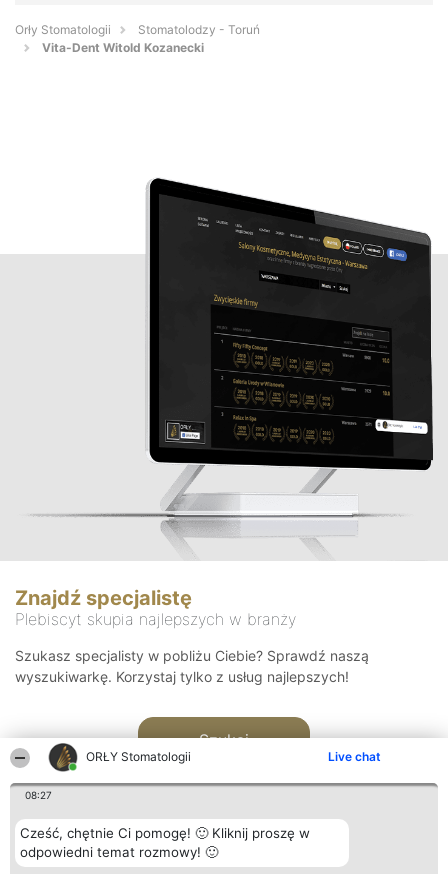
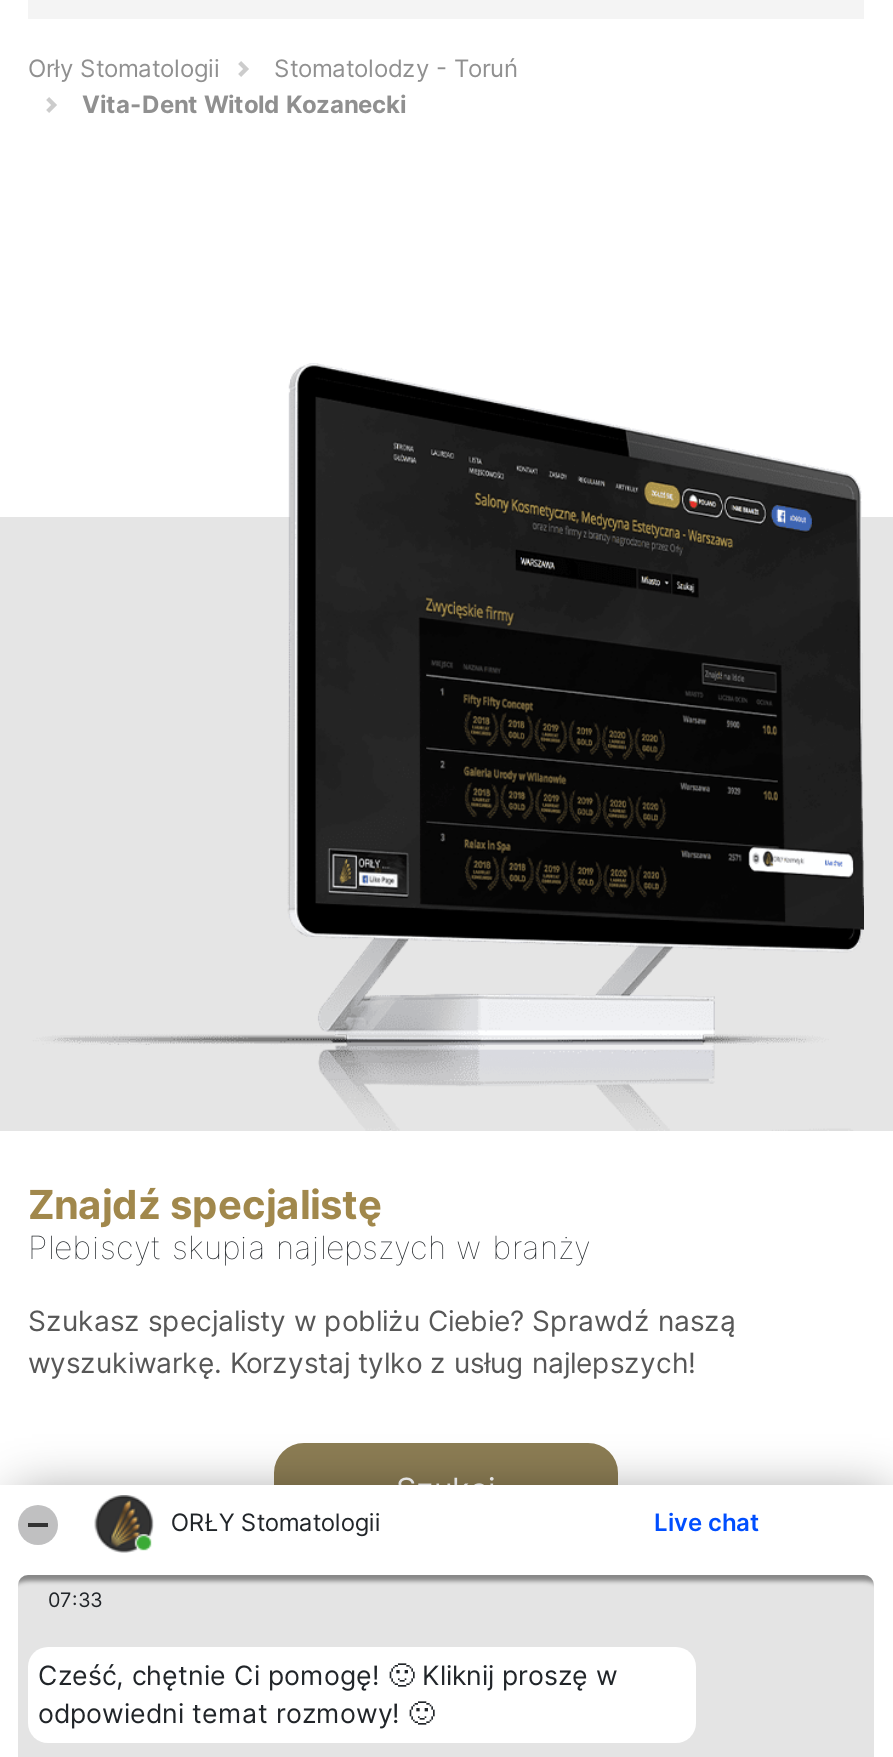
[25,789,52,801] 08:27 -> [48,1587,102,1611] 07:33

